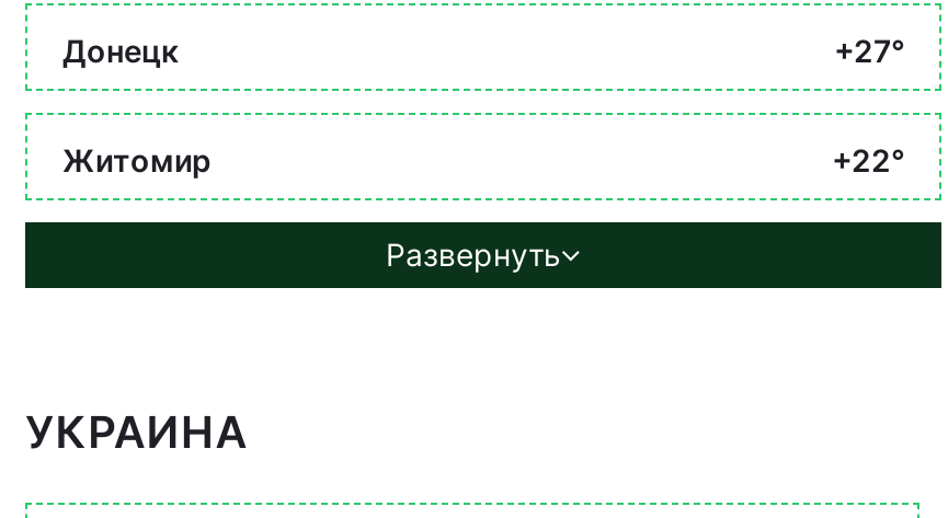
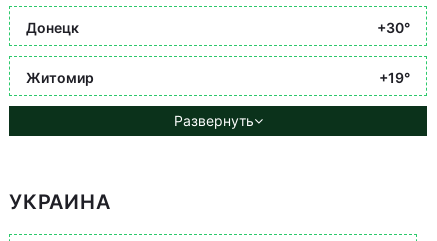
[834,31,904,68] +27° -> [377,18,410,35] +30°
[832,140,904,177] +22° -> [379,68,410,85] +19°

